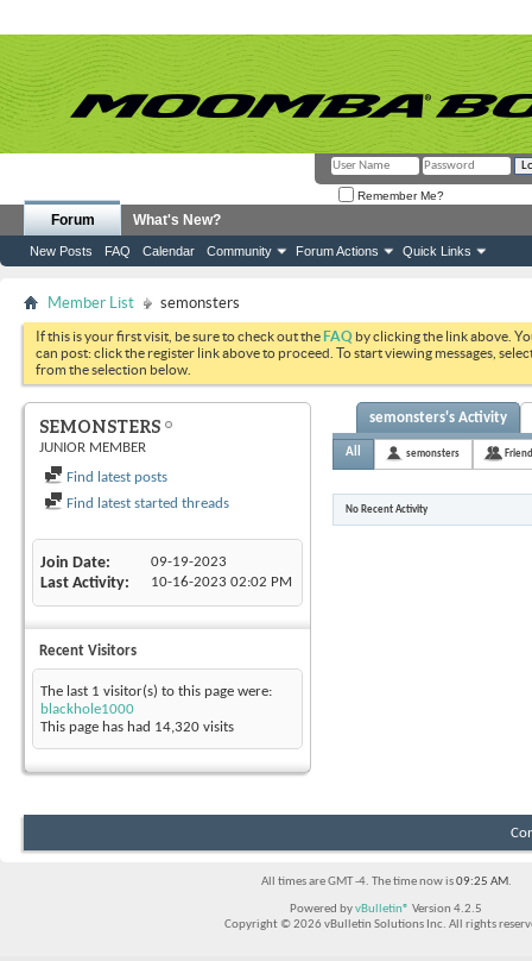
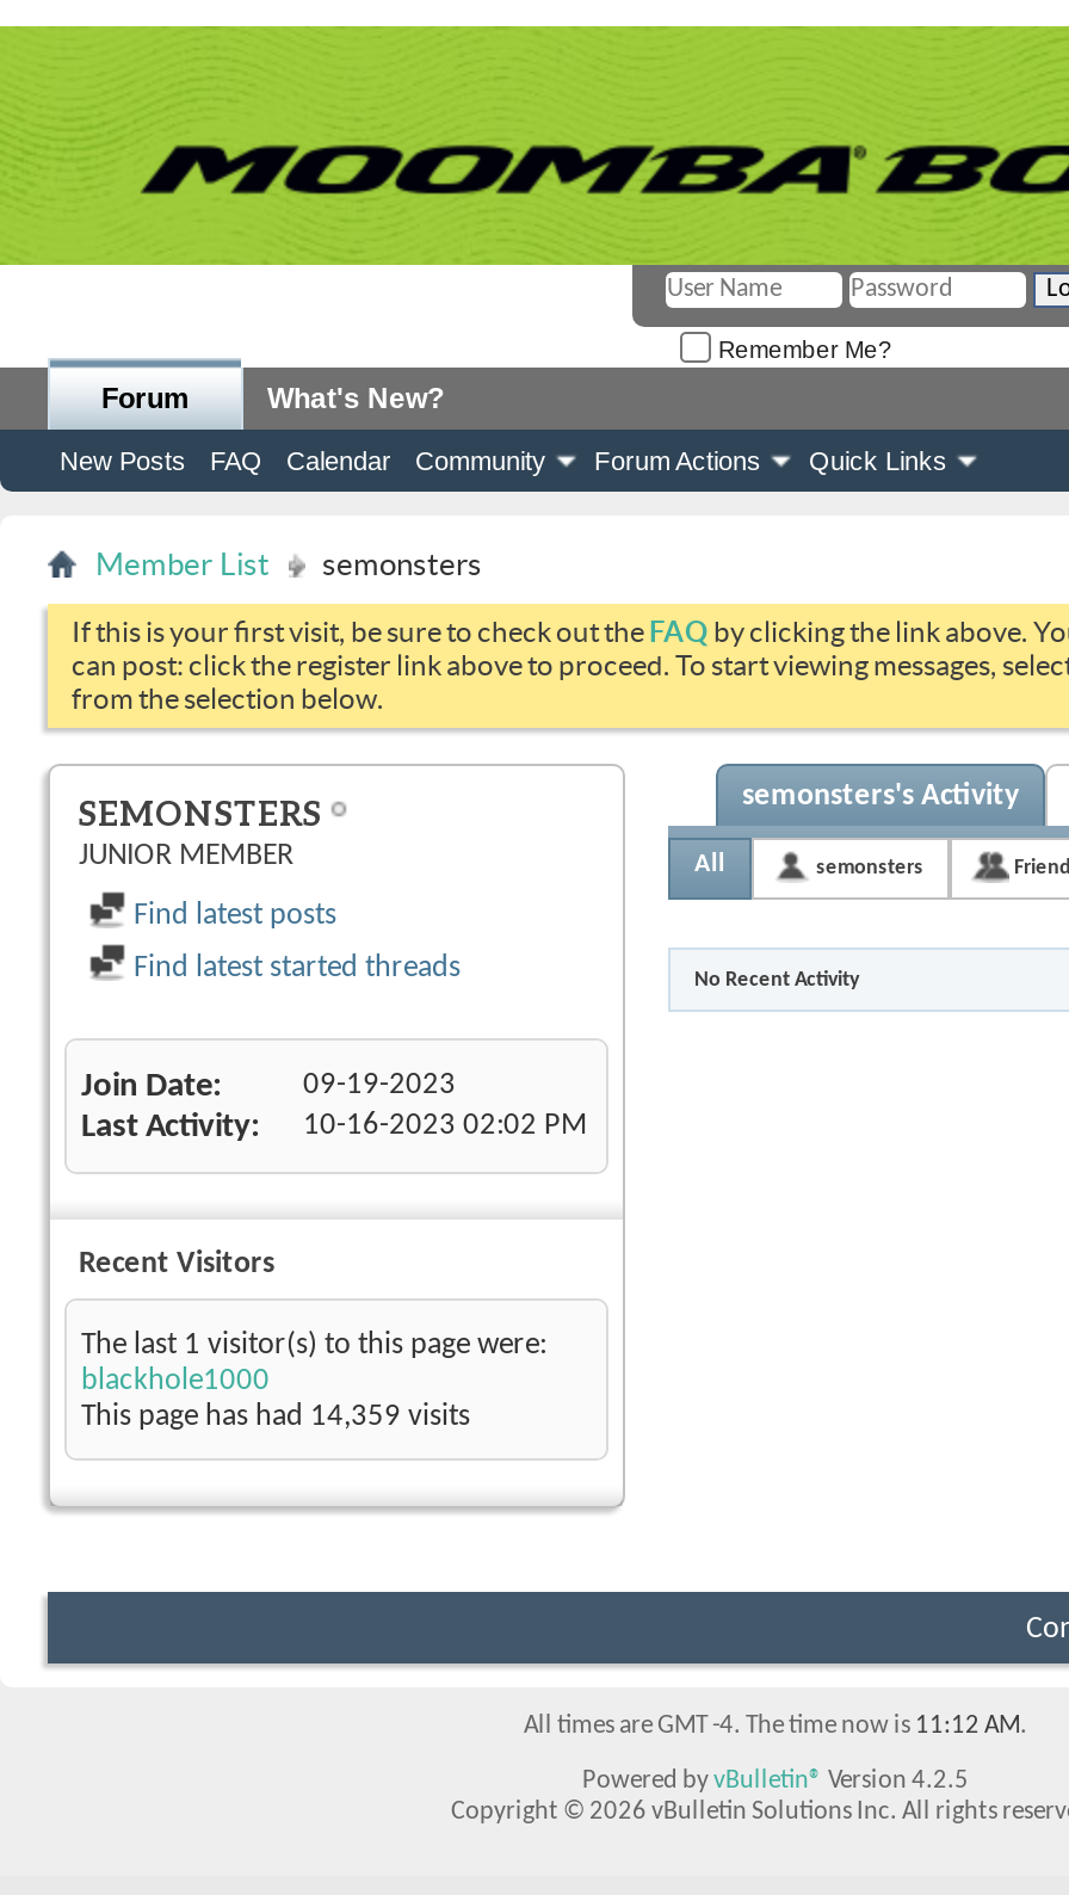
[40,720,234,735] This page has had 14,320 visits -> [81,1402,470,1433] This page has had 14,359 visits
[261,876,511,889] All times are GMT -4. The time now is 09:25 AM. -> [524,1714,1027,1741] All times are GMT -4. The time now is 11:12 AM.

